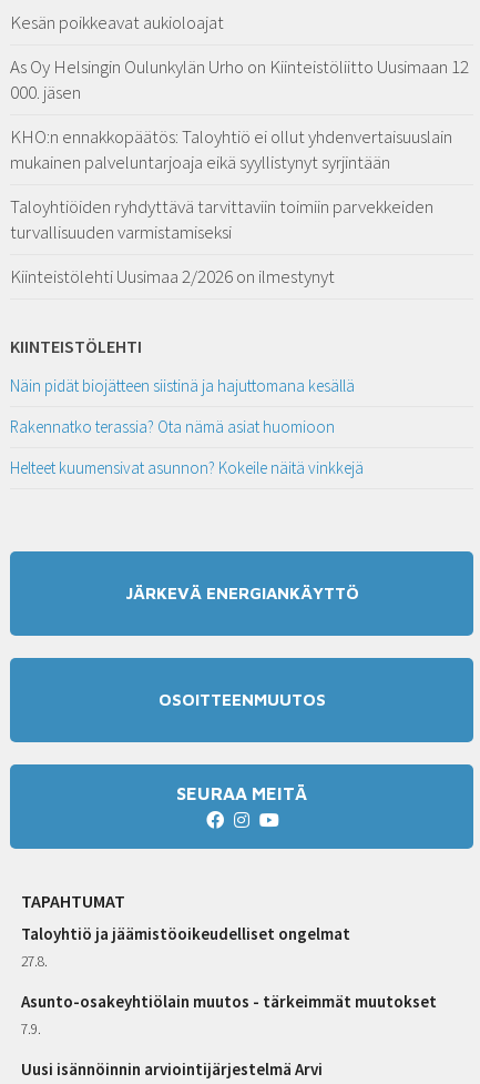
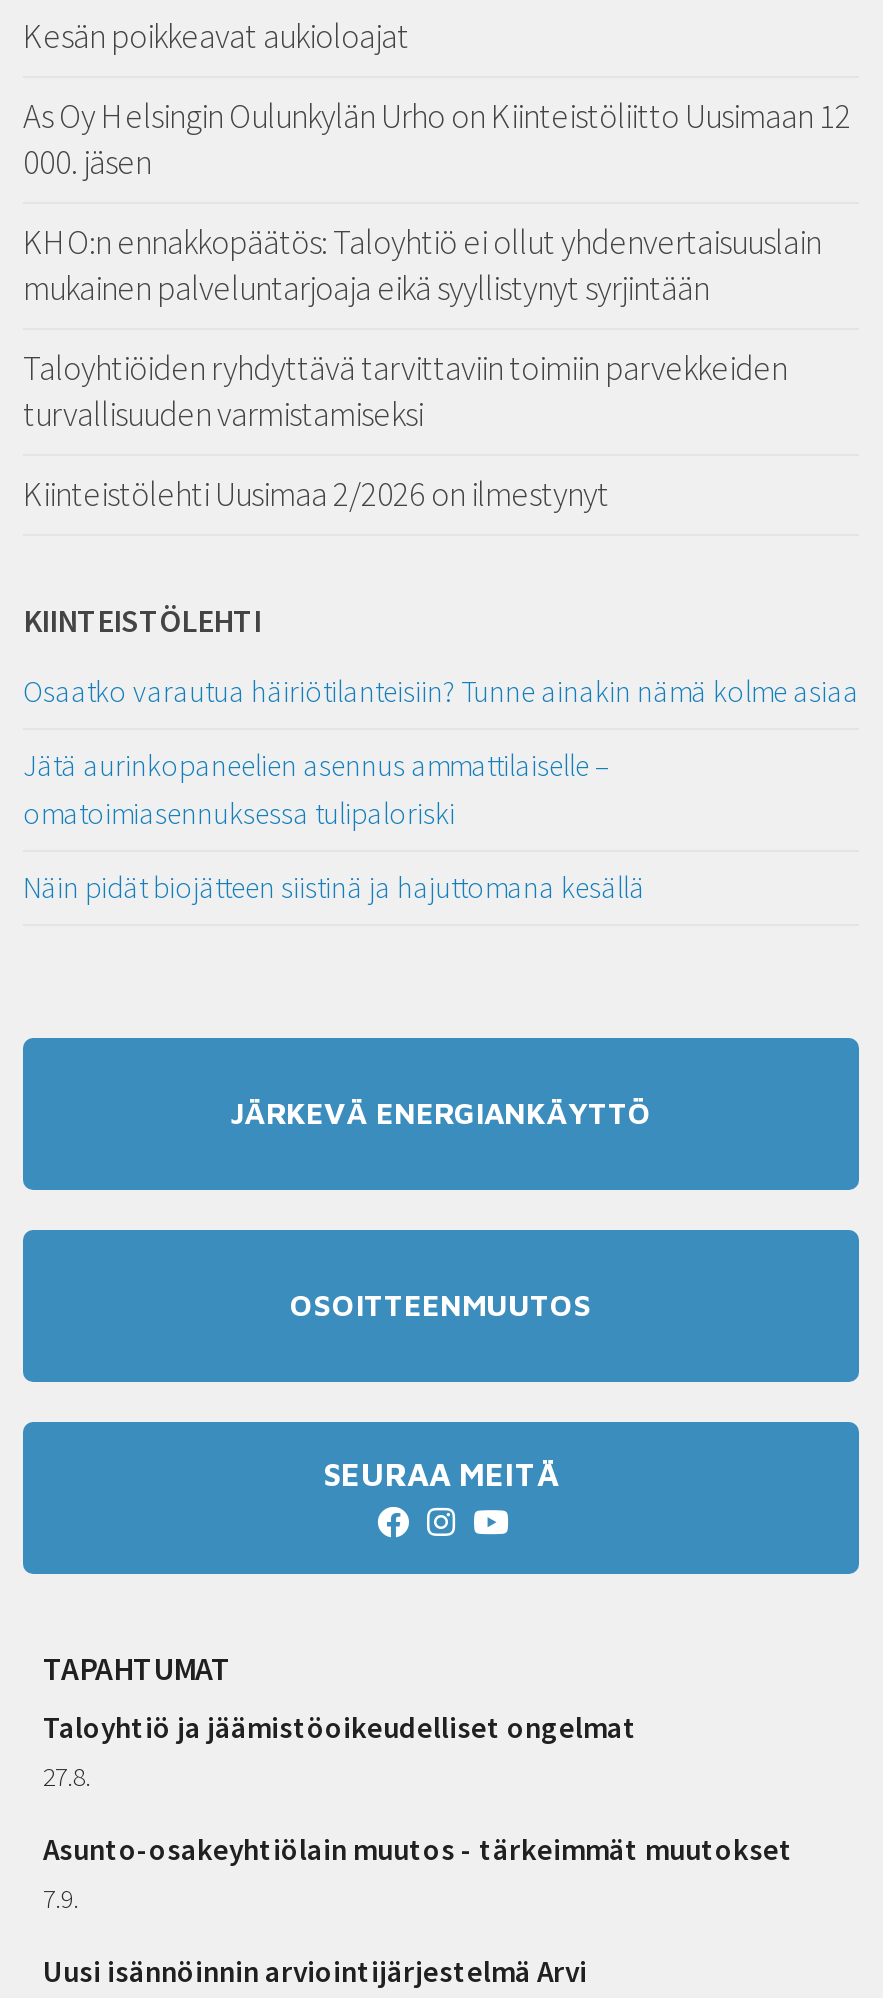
none -> [23,672,859,832] Osaatko varautua häiriötilanteisiin? Tunne ainakin nämä kolme asiaa | Jätä aurinkopaneelien asennus ammattilaiselle – | omatoimiasennuksessa tulipaloriski
moved [10,375,355,396] -> [23,868,645,906]: Näin pidät biojätteen siistinä ja hajuttomana kesällä
[10,416,364,478] Rakennatko terassia? Ota nämä asiat huomioon | Helteet kuumensivat asunnon? Kokeile näitä vinkkejä -> none

